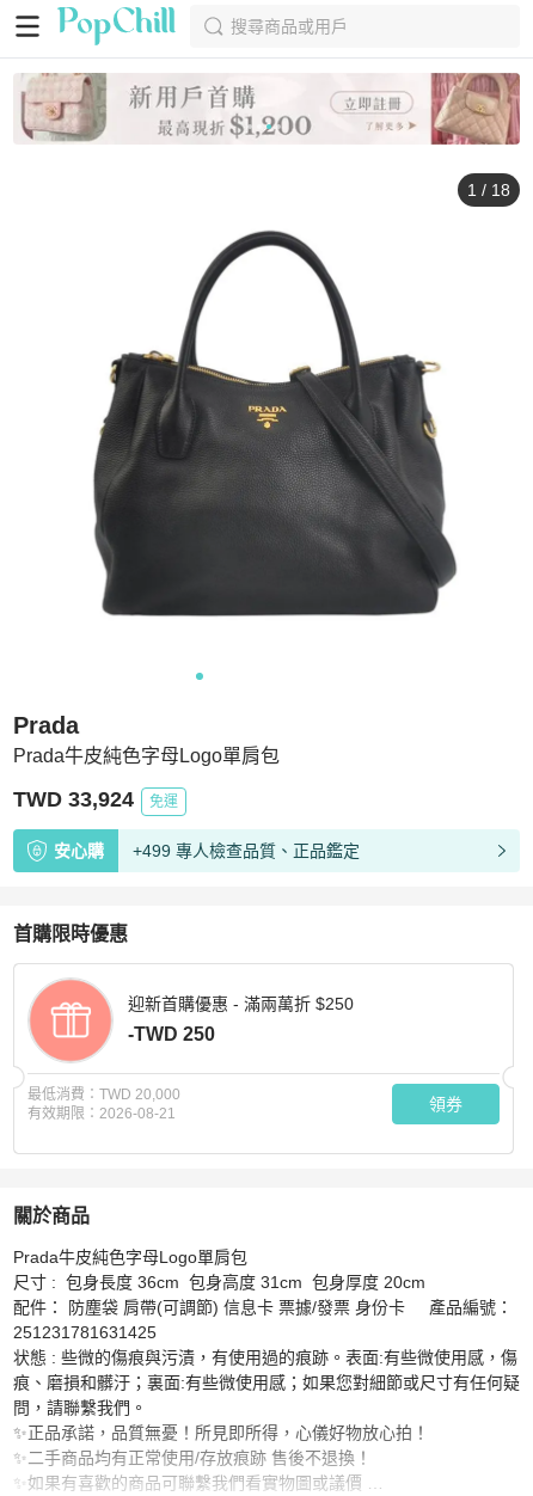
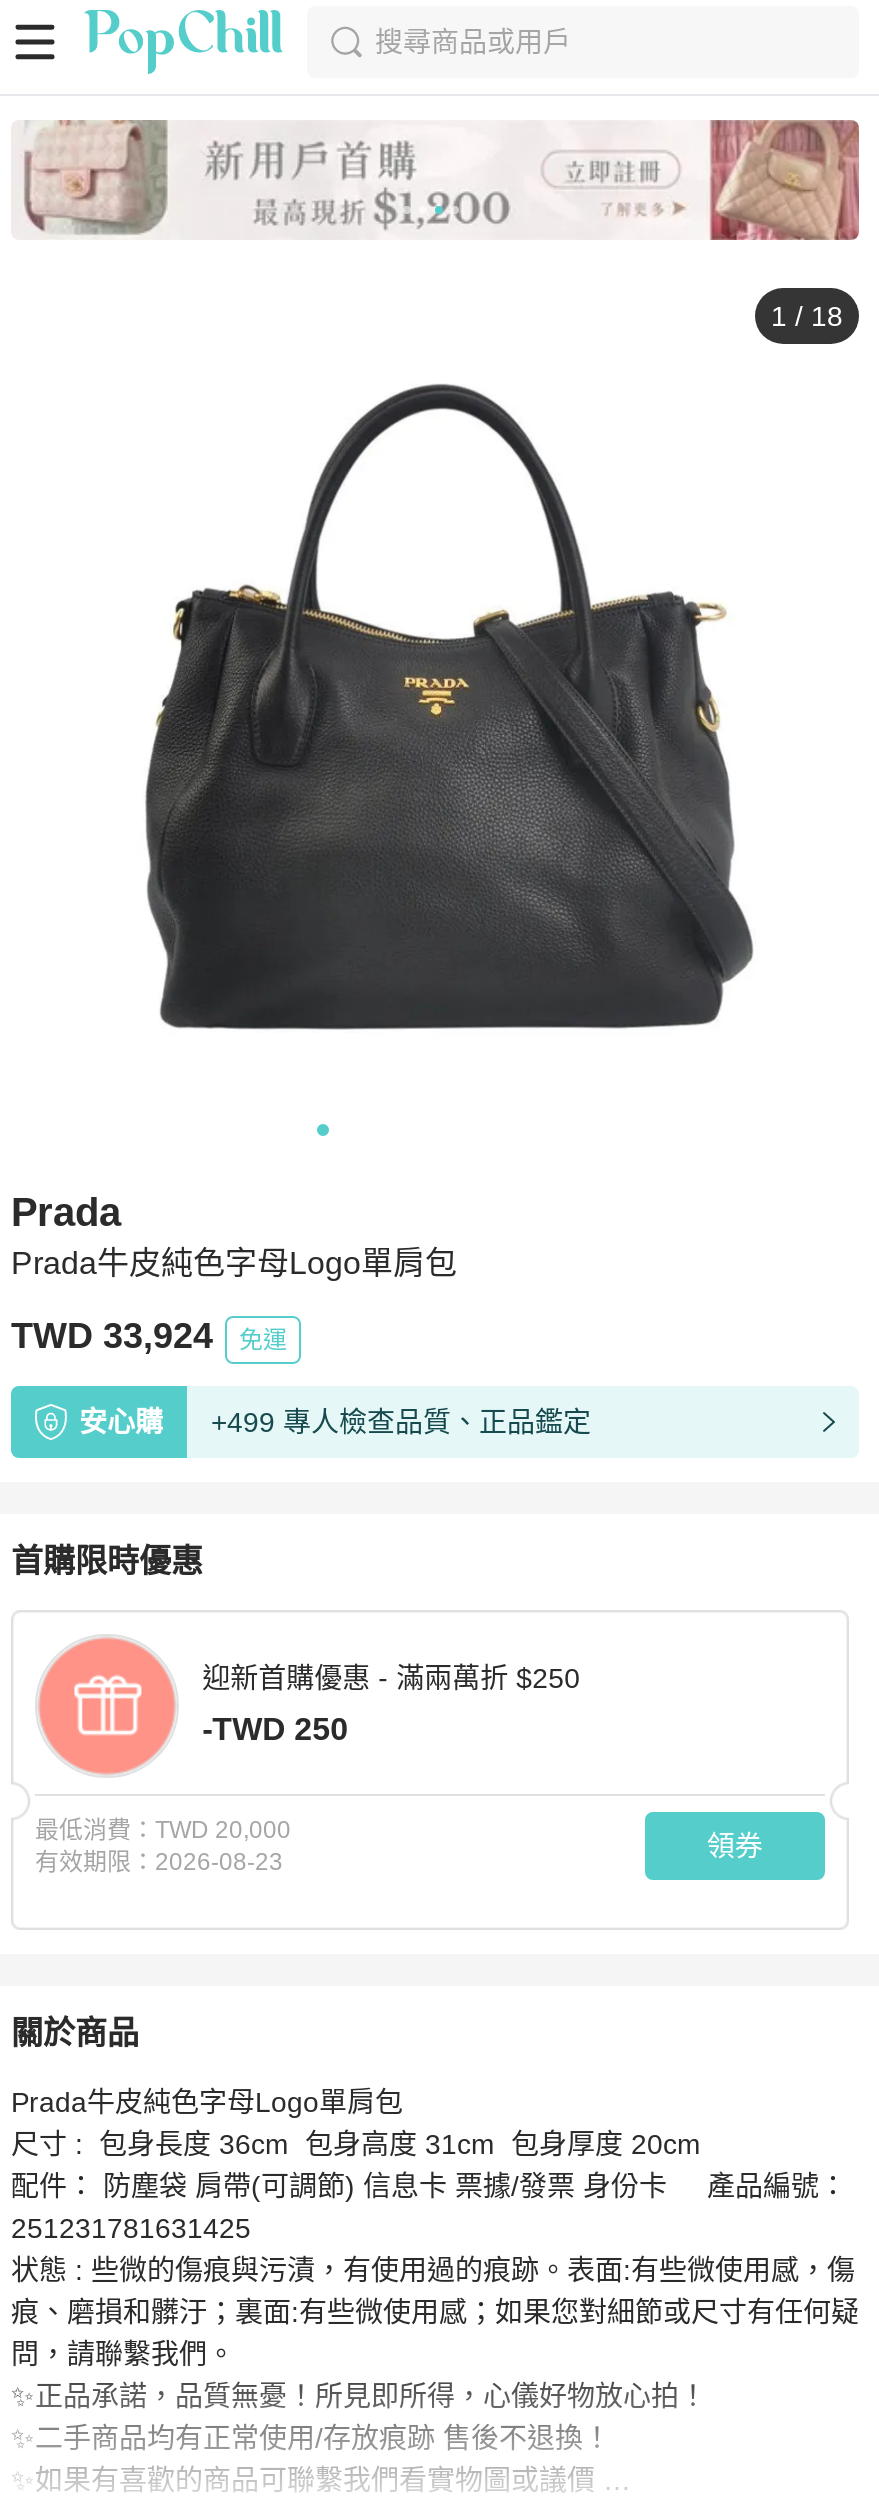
[27,1105,176,1122] 有效期限：2026-08-21 -> [35,1847,283,1875] 有效期限：2026-08-23

